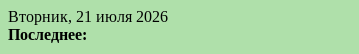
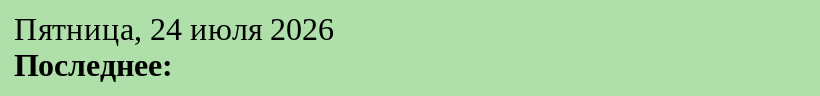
[8,8,168,25] Вторник, 21 июля 2026 -> [14,12,334,46] Пятница, 24 июля 2026

